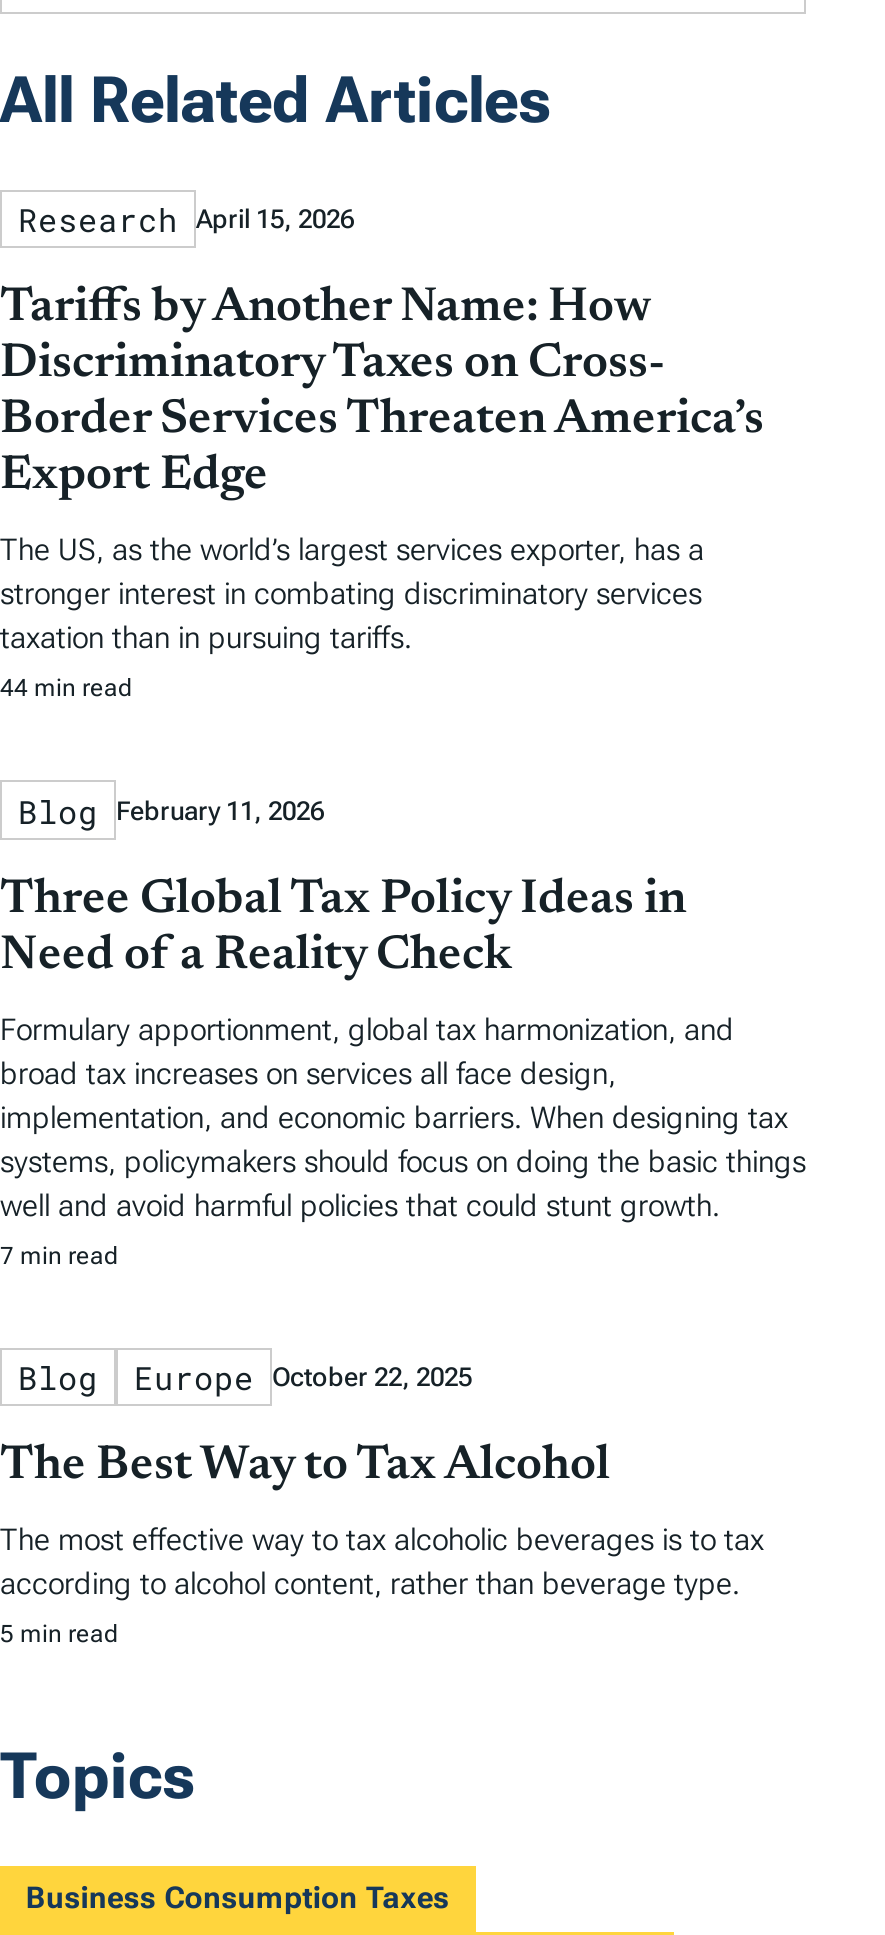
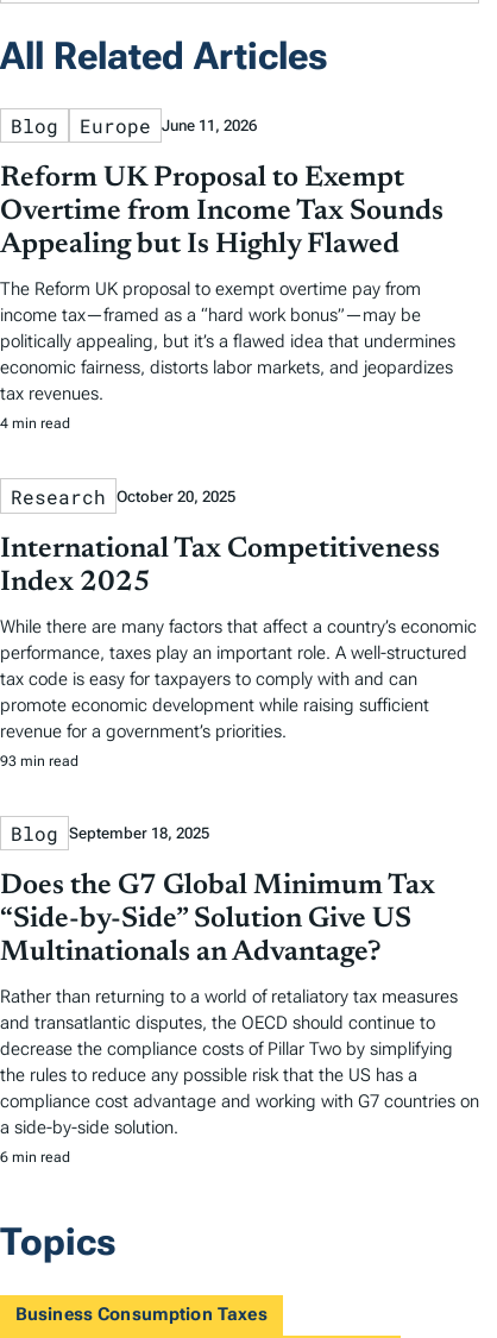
[0,199,806,1270] Research April 15, 2026 | Tariffs by Another Name: How | Discriminatory Taxes on Cross- | Border Services Threaten America’s | Export Edge | The US, as the world’s largest services exporter, has a | stronger interest in combating discriminatory services | taxation than in pursuing tariffs. | 44 min read | Blog February 11, 2026 | Three Global Tax Policy Ideas in | Need of a Reality Check | Formulary apportionment, global tax harmonization, and | broad tax increases on services all face design, | implementation, and economic barriers. When designing tax | systems, policymakers should focus on doing the basic things | well and avoid harmful policies that could stunt growth. | 7 min read -> none
[0,1356,764,1648] Europe October 22, 2025 | The Best Way to Tax Alcohol | The most effective way to tax alcoholic beverages is to tax | according to alcohol content, rather than beverage type. | 5 min read -> [0,113,479,1166] Europe June 11, 2026 | Reform UK Proposal to Exempt | Overtime from Income Tax Sounds | Appealing but Is Highly Flawed | The Reform UK proposal to exempt overtime pay from | income tax—framed as a “hard work bonus”—may be | politically appealing, but it’s a flawed idea that undermines | economic fairness, distorts labor markets, and jeopardizes | tax revenues. | 4 min read | Research October 20, 2025 | International Tax Competitiveness | Index 2025 | While there are many factors that affect a country’s economic | performance, taxes play an important role. A well-structured | tax code is easy for taxpayers to comply with and can | promote economic development while raising sufficient | revenue for a government’s priorities. | 93 min read | Blog September 18, 2025 | Does the G7 Global Minimum Tax | “Side-by-Side” Solution Give US | Multinationals an Advantage? | Rather than returning to a world of retaliatory tax measures | and transatlantic disputes, the OECD should continue to | decrease the compliance costs of Pillar Two by simplifying | the rules to reduce any possible risk that the US has a | compliance cost advantage and working with G7 countries on | a side-by-side solution. | 6 min read
moved [18,1356,98,1398] -> [11,113,58,138]: Blog

